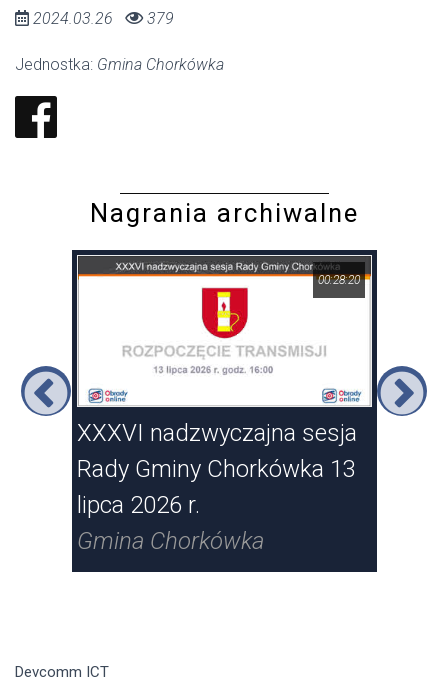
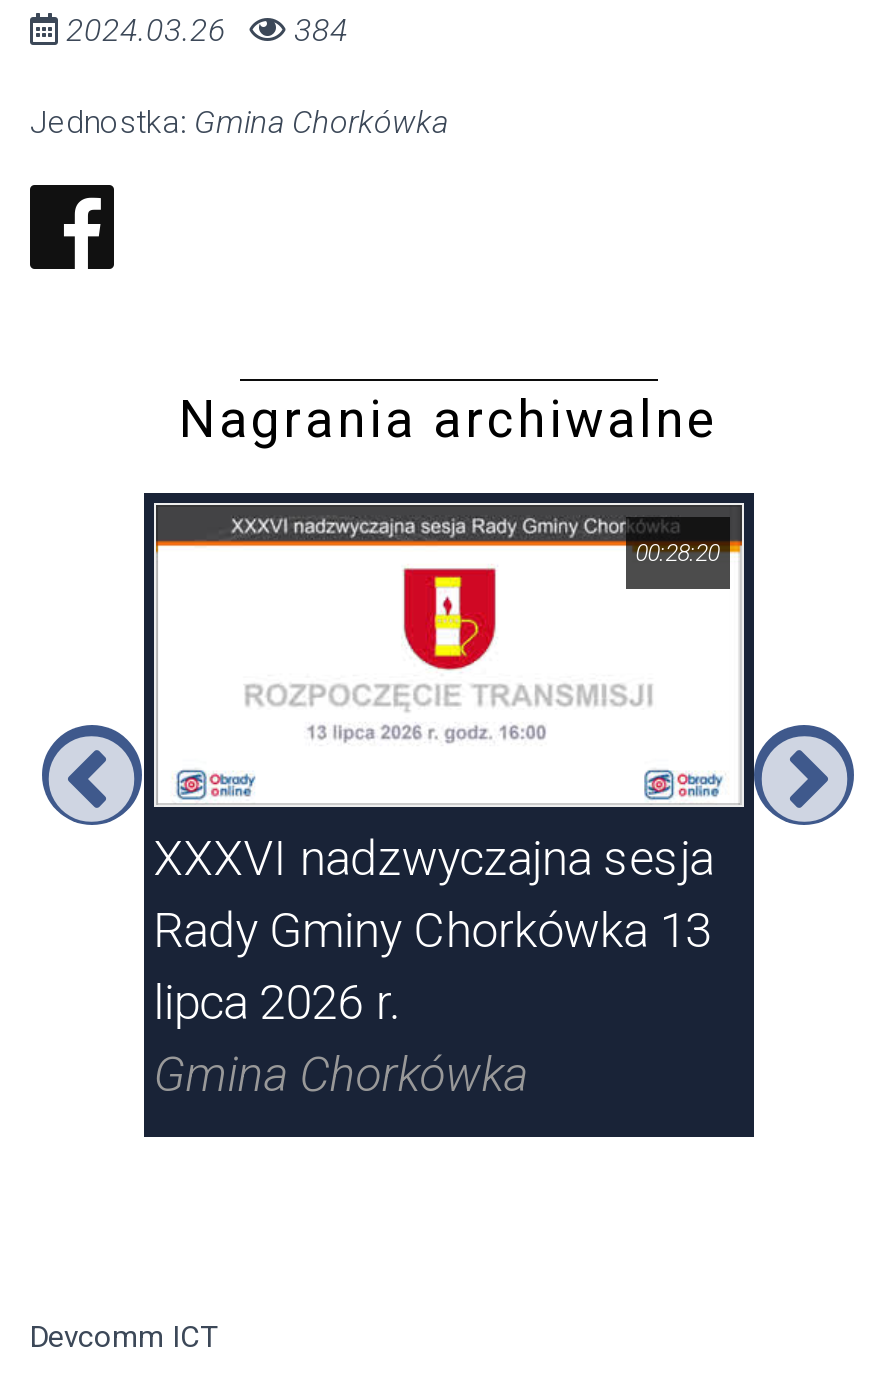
[33,9,174,28] 2024.03.26 379 -> [66,11,348,49] 2024.03.26 384

